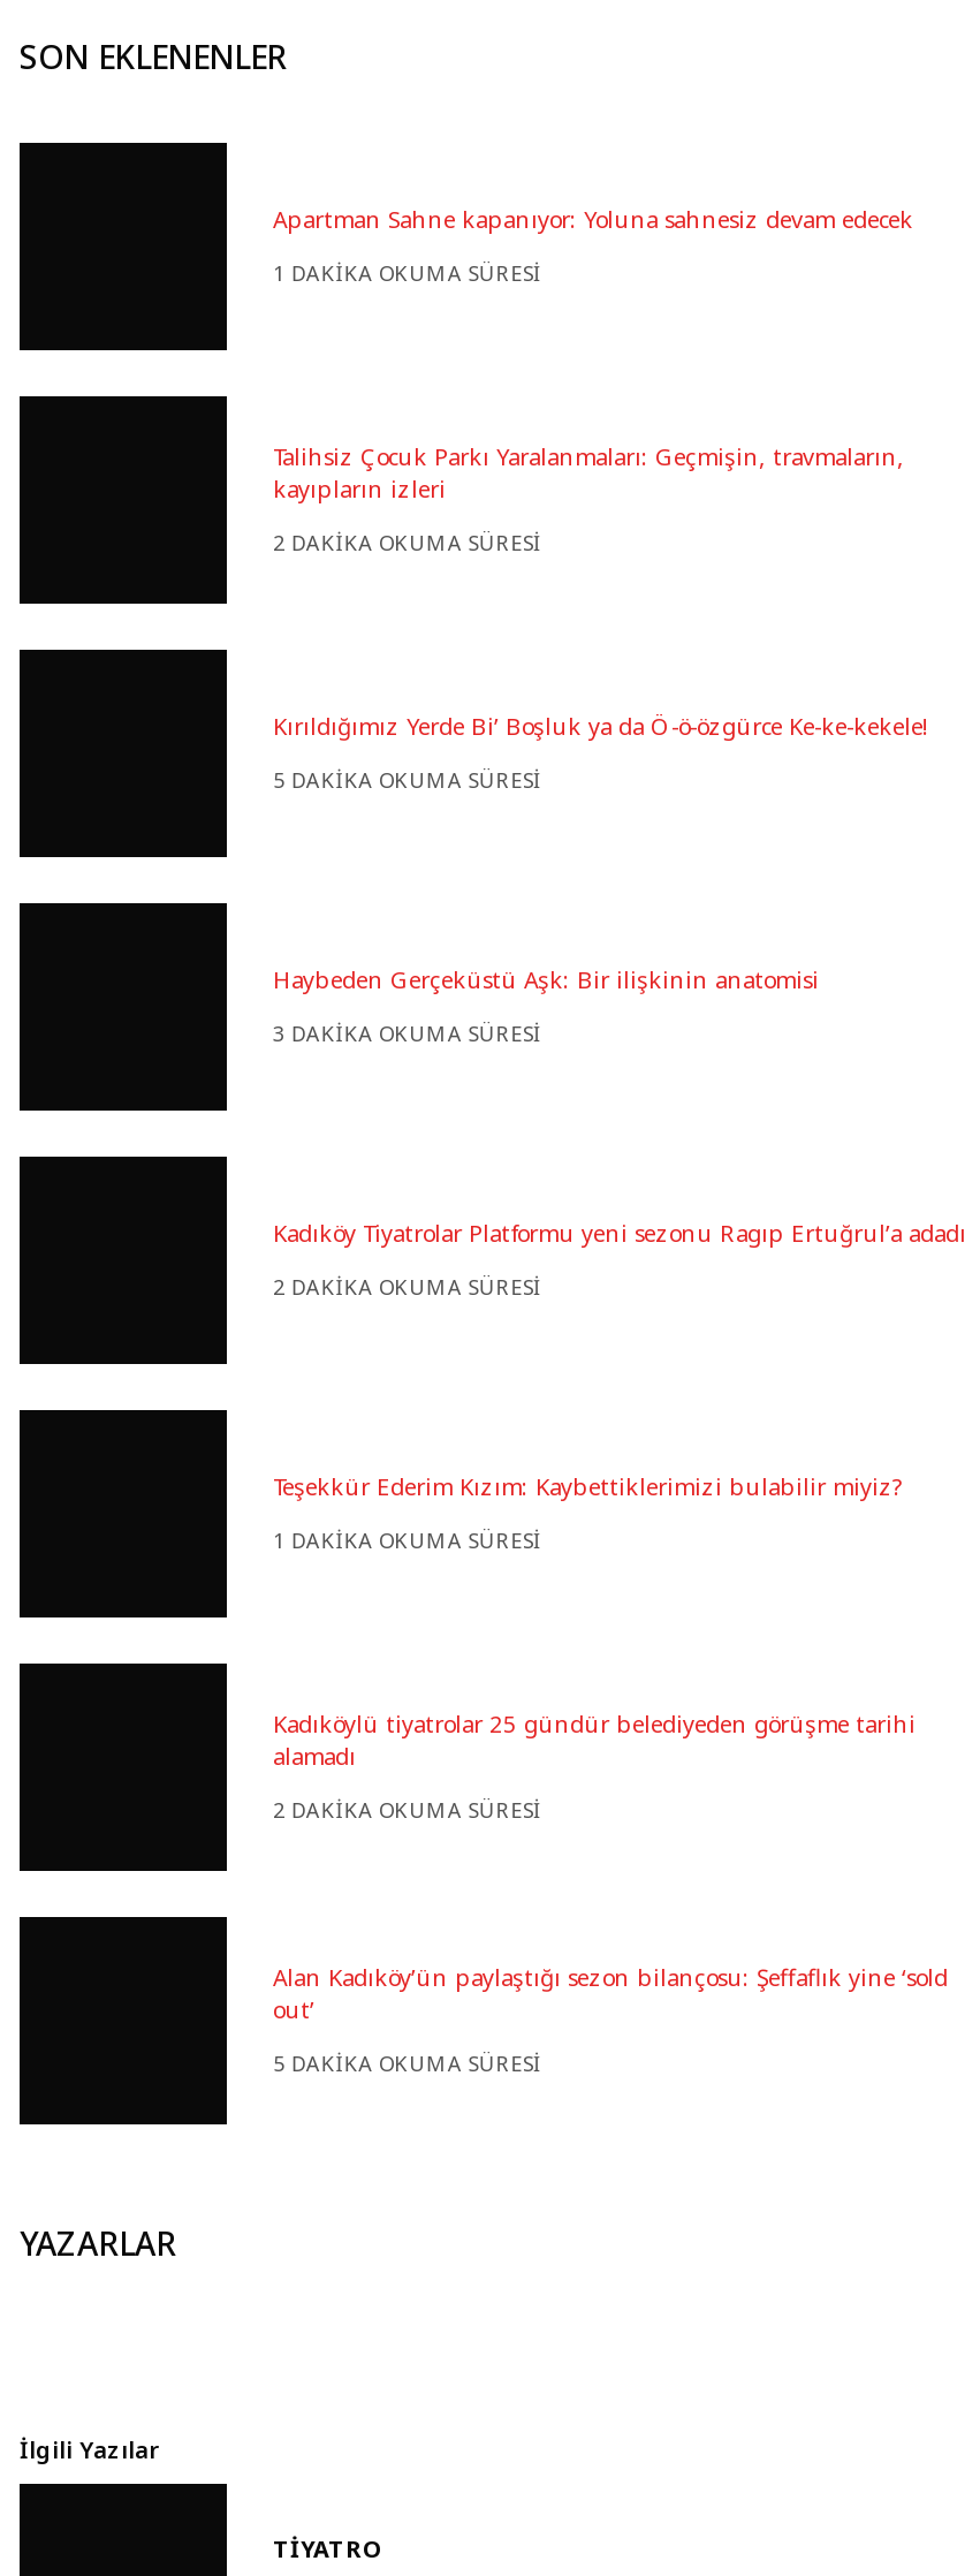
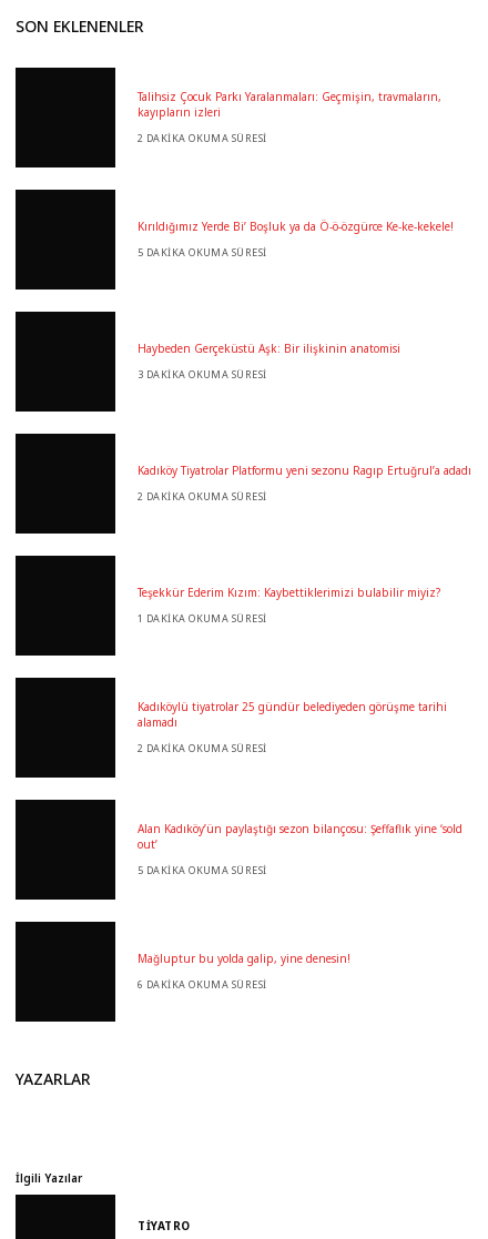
[273,203,913,288] Apartman Sahne kapanıyor: Yoluna sahnesiz devam edecek | 1 DAKIKA OKUMA SÜRESI -> none
moved [273,440,966,2079] -> [138,89,471,878]: Talihsiz Çocuk Parkı Yaralanmaları: Geçmişin, travmaların, | kayıpların izleri | 2 DAKIKA OKUMA SÜRESI | ... | out’ | 5 DAKIKA OKUMA SÜRESI
none -> [138,951,350,992] Mağluptur bu yolda galip, yine denesin! | 6 DAKIKA OKUMA SÜRESI

